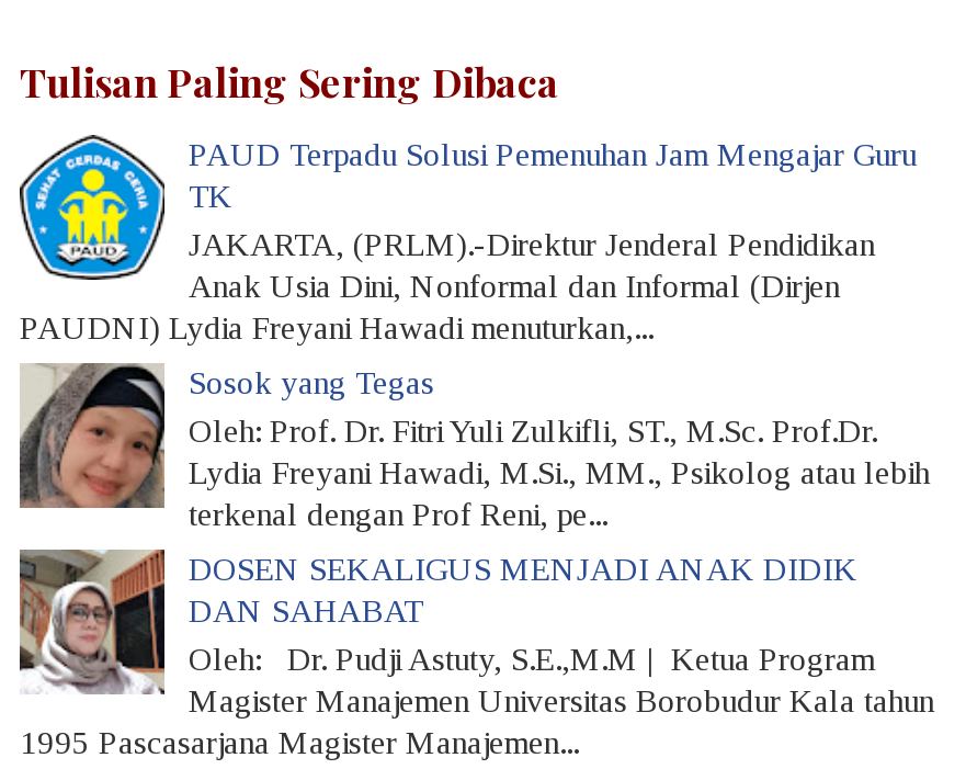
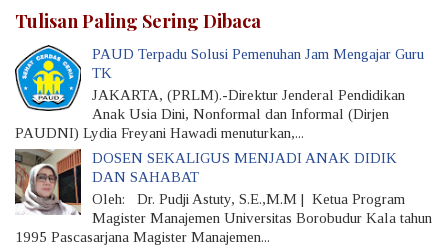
[18,363,930,532] [image] | Sosok yang Tegas | Oleh: Prof. Dr. Fitri Yuli Zulkifli, ST., M.Sc. Prof.Dr. | Lydia Freyani Hawadi, M.Si., MM., Psikolog atau lebih | terkenal dengan Prof Reni, pe... -> none

